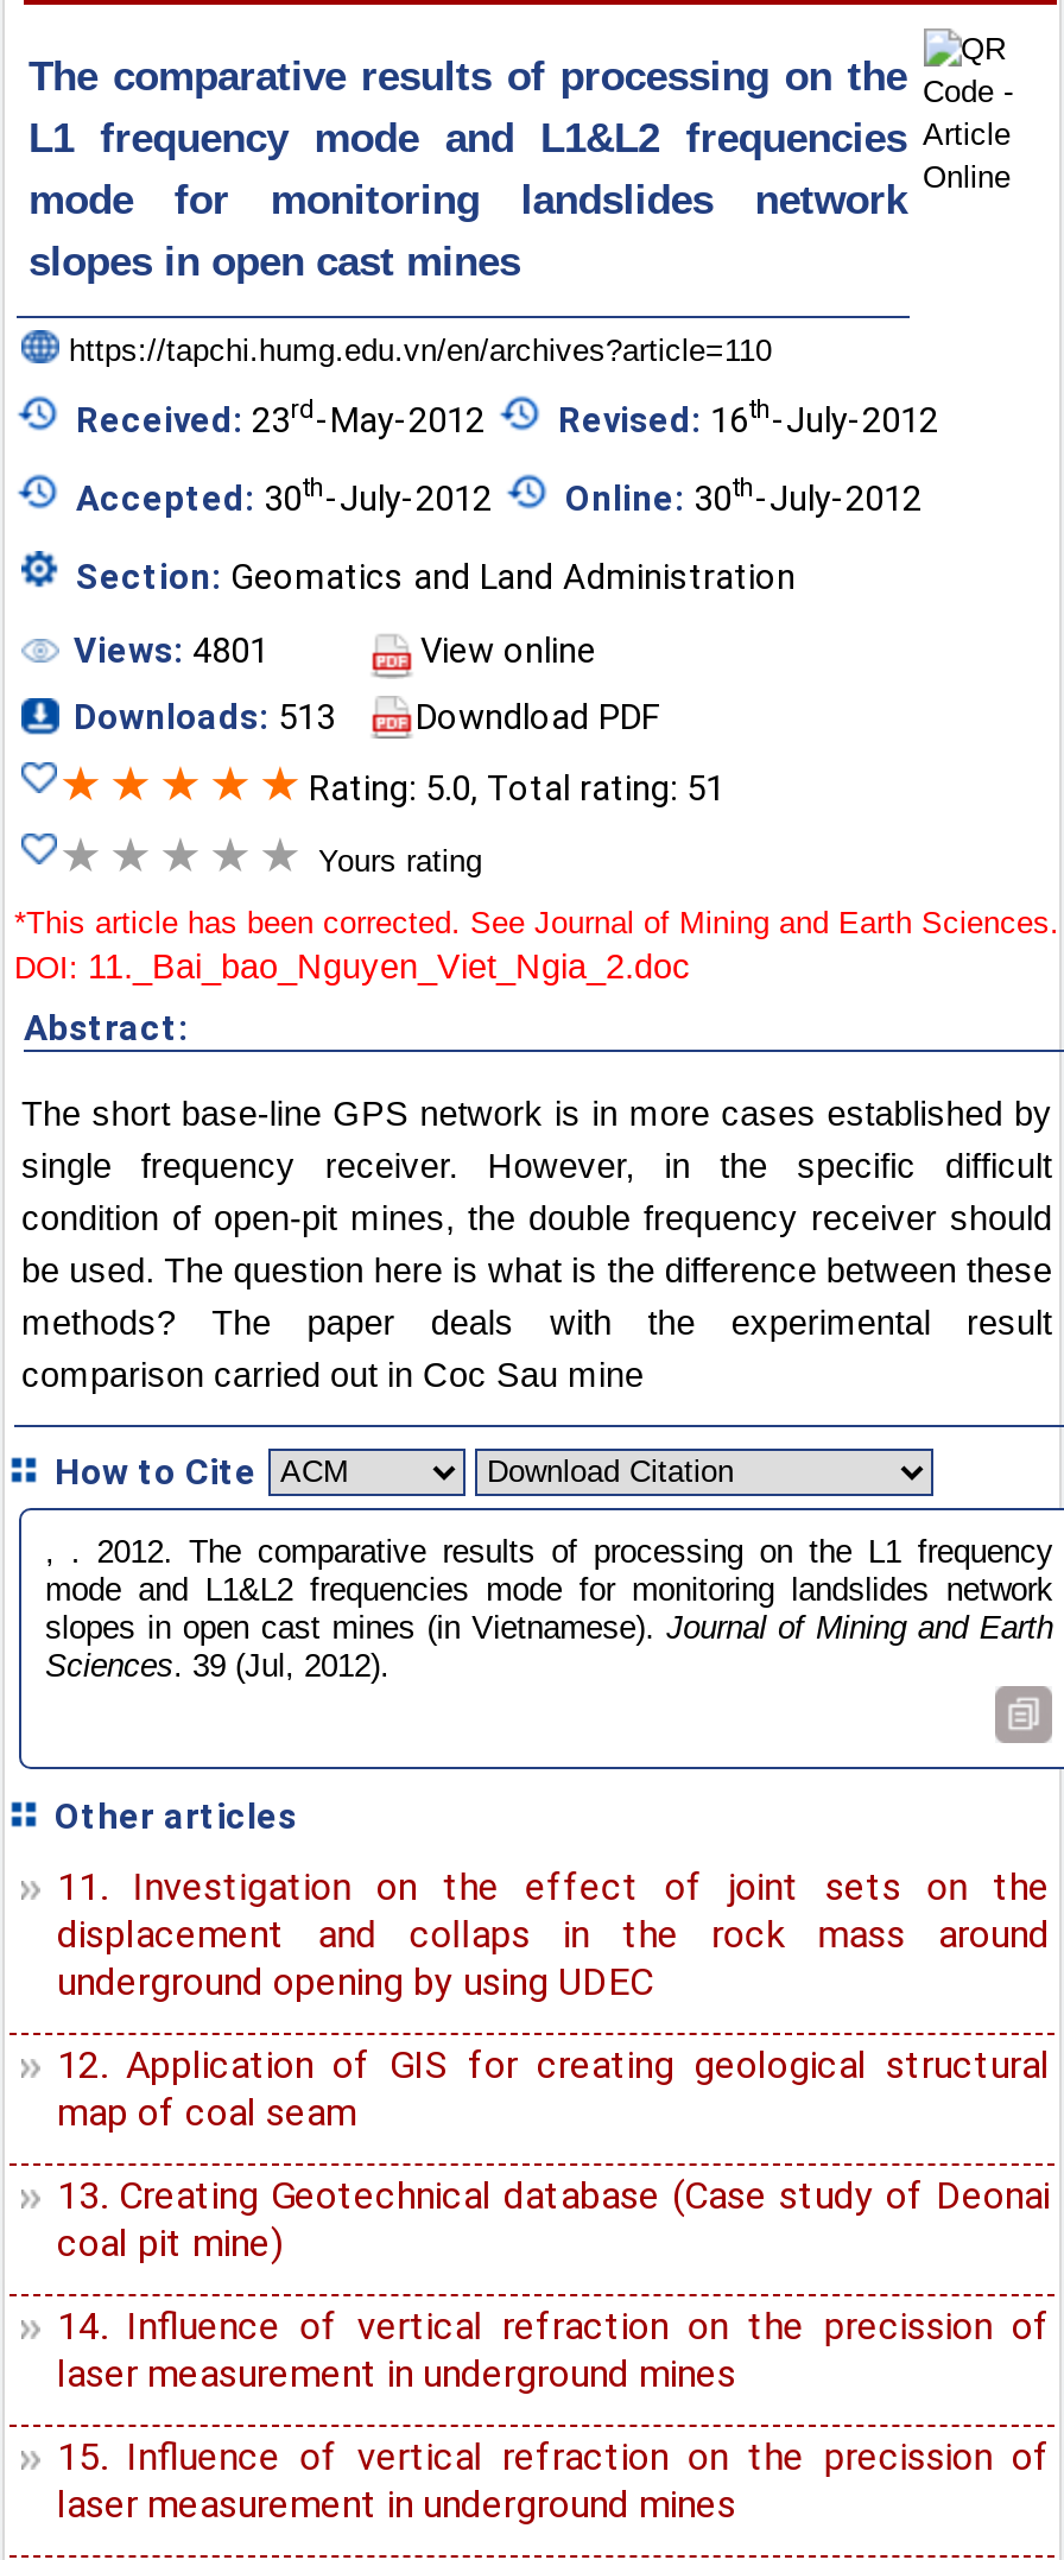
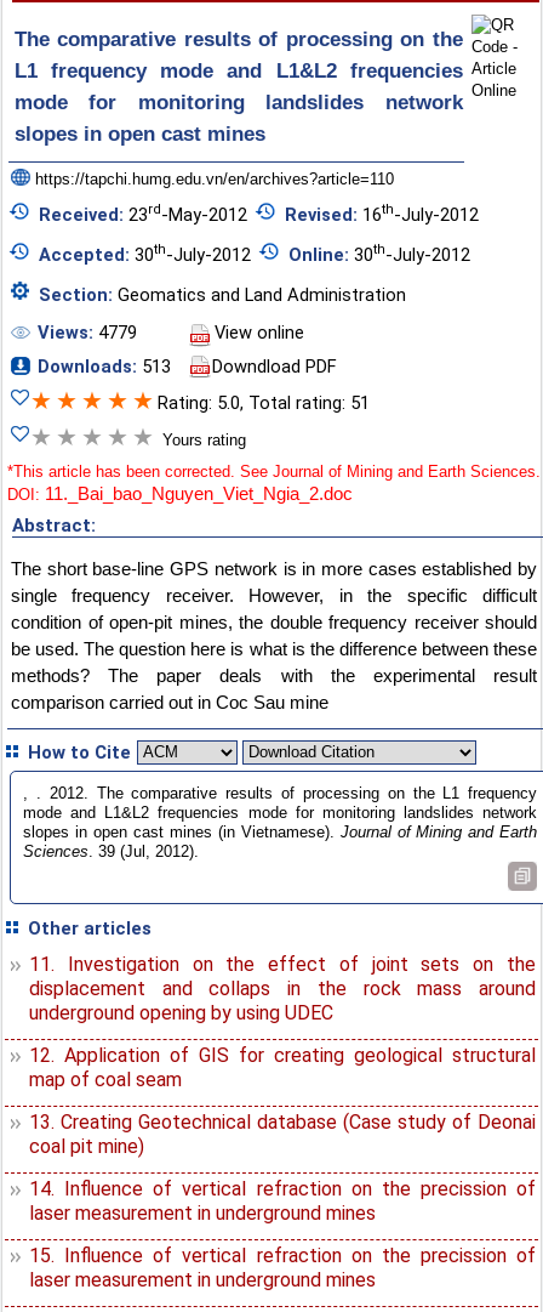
[74,629,268,672] Views: 4801 -> [38,321,137,343] Views: 4779

